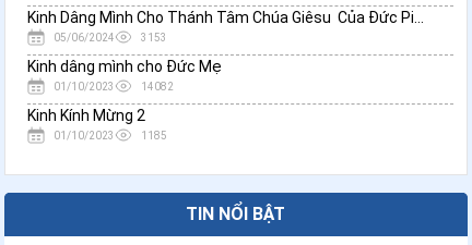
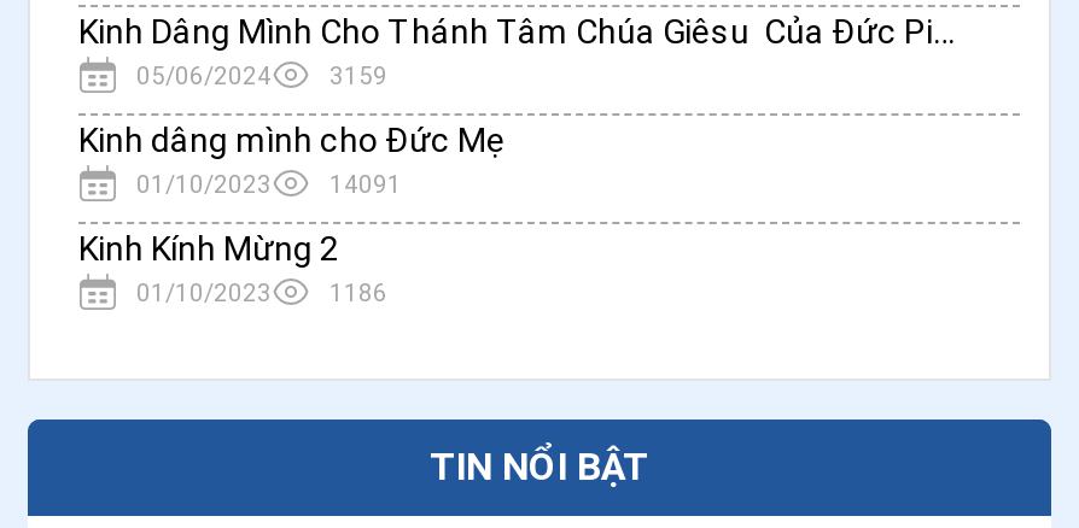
[141,31,167,43] 3153 -> [329,62,387,89] 3159
[141,80,174,92] 14082 -> [329,171,402,197] 14091
[141,129,167,141] 1185 -> [329,279,387,306] 1186

